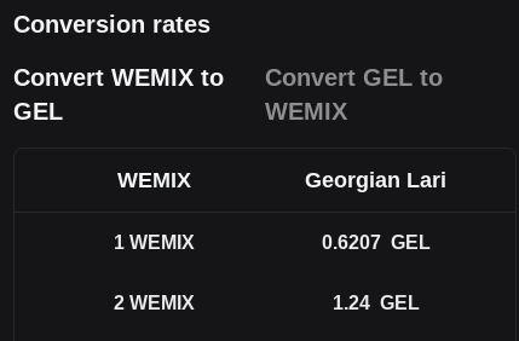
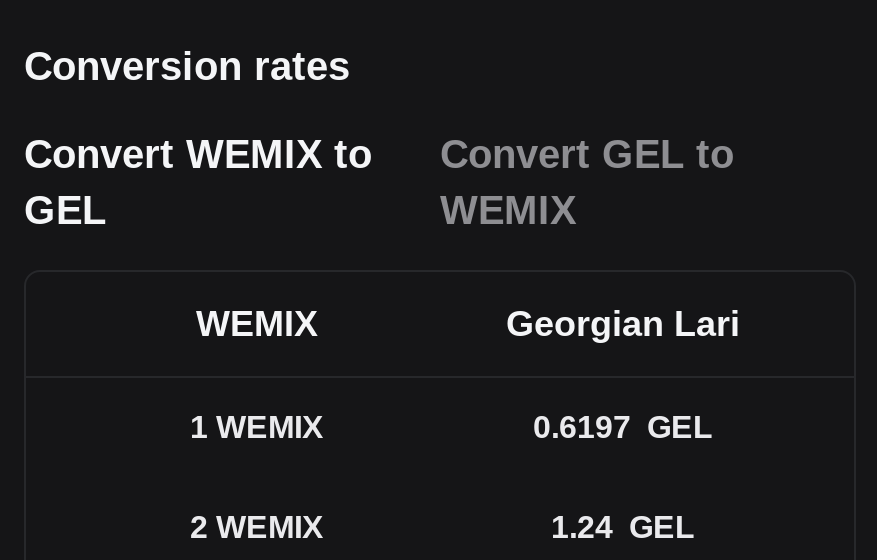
[321,232,430,253] 0.6207 GEL -> [533,410,713,444] 0.6197 GEL

